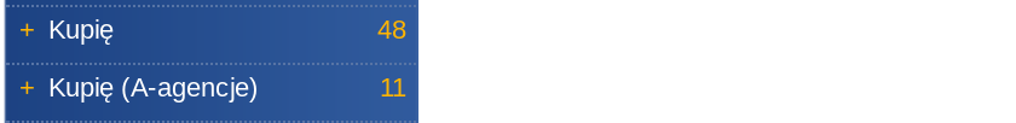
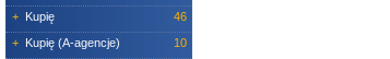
[377,14,406,43] 48 -> [174,10,187,23] 46
[380,72,406,101] 11 -> [174,36,187,49] 10

